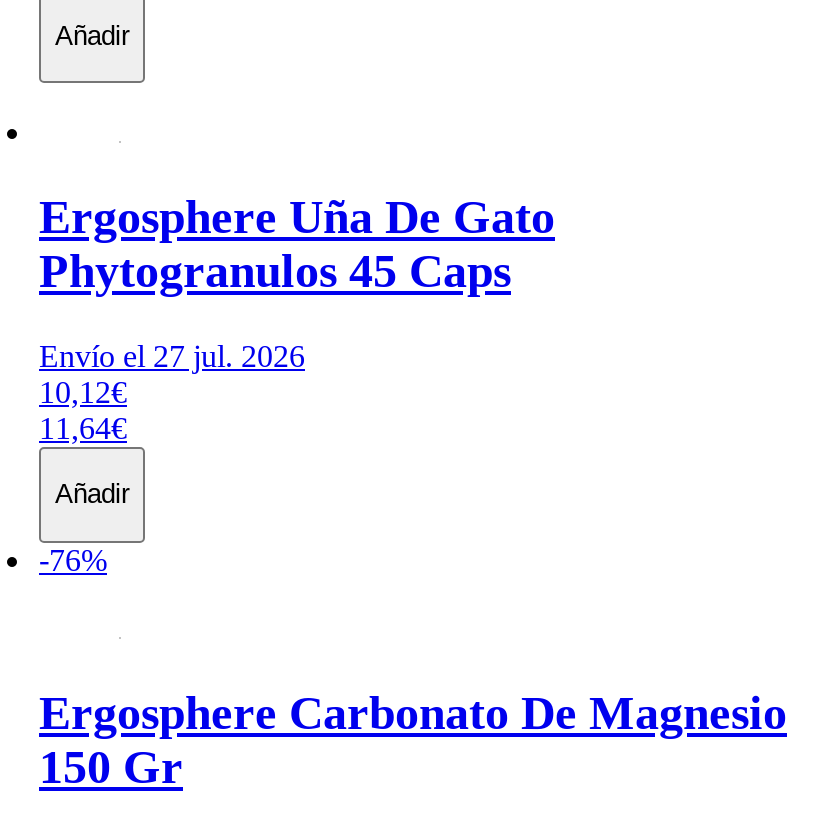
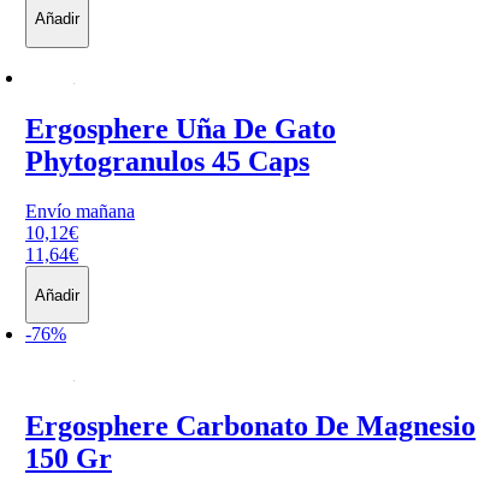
[39,339,305,373] Envío el 27 jul. 2026 -> [25,201,135,222] Envío mañana

